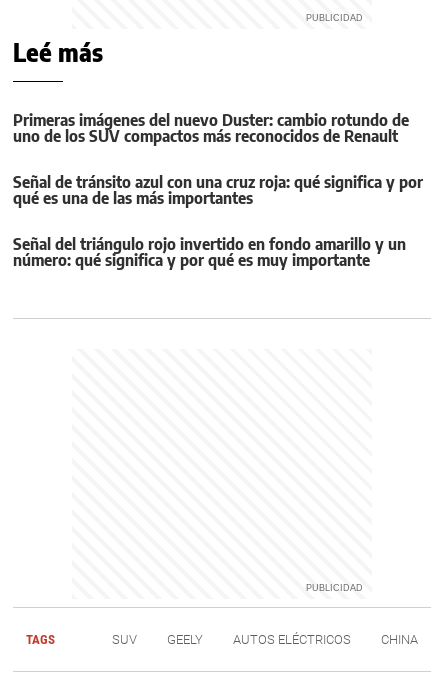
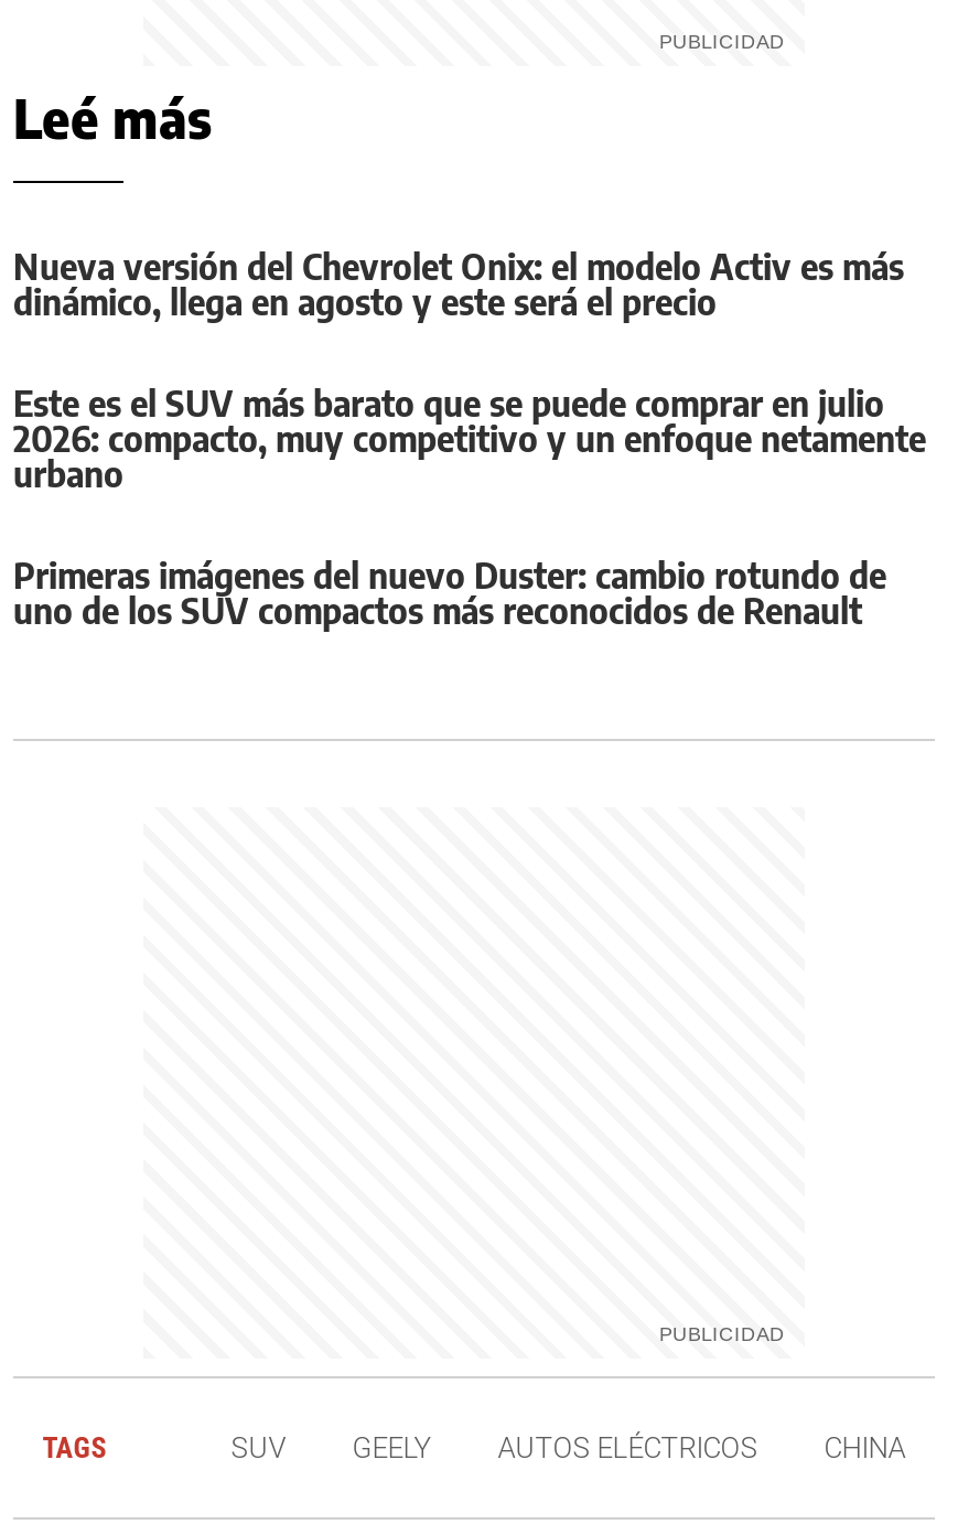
none -> [13,243,926,495] Nueva versión del Chevrolet Onix: el modelo Activ es más | dinámico, llega en agosto y este será el precio | Este es el SUV más barato que se puede comprar en julio | 2026: compacto, muy competitivo y un enfoque netamente | urbano
moved [13,110,409,146] -> [13,552,886,632]: Primeras imágenes del nuevo Duster: cambio rotundo de | uno de los SUV compactos más reconocidos de Renault
[13,172,423,270] Señal de tránsito azul con una cruz roja: qué significa y por | qué es una de las más importantes | Señal del triángulo rojo invertido en fondo amarillo y un | número: qué significa y por qué es muy importante -> none

